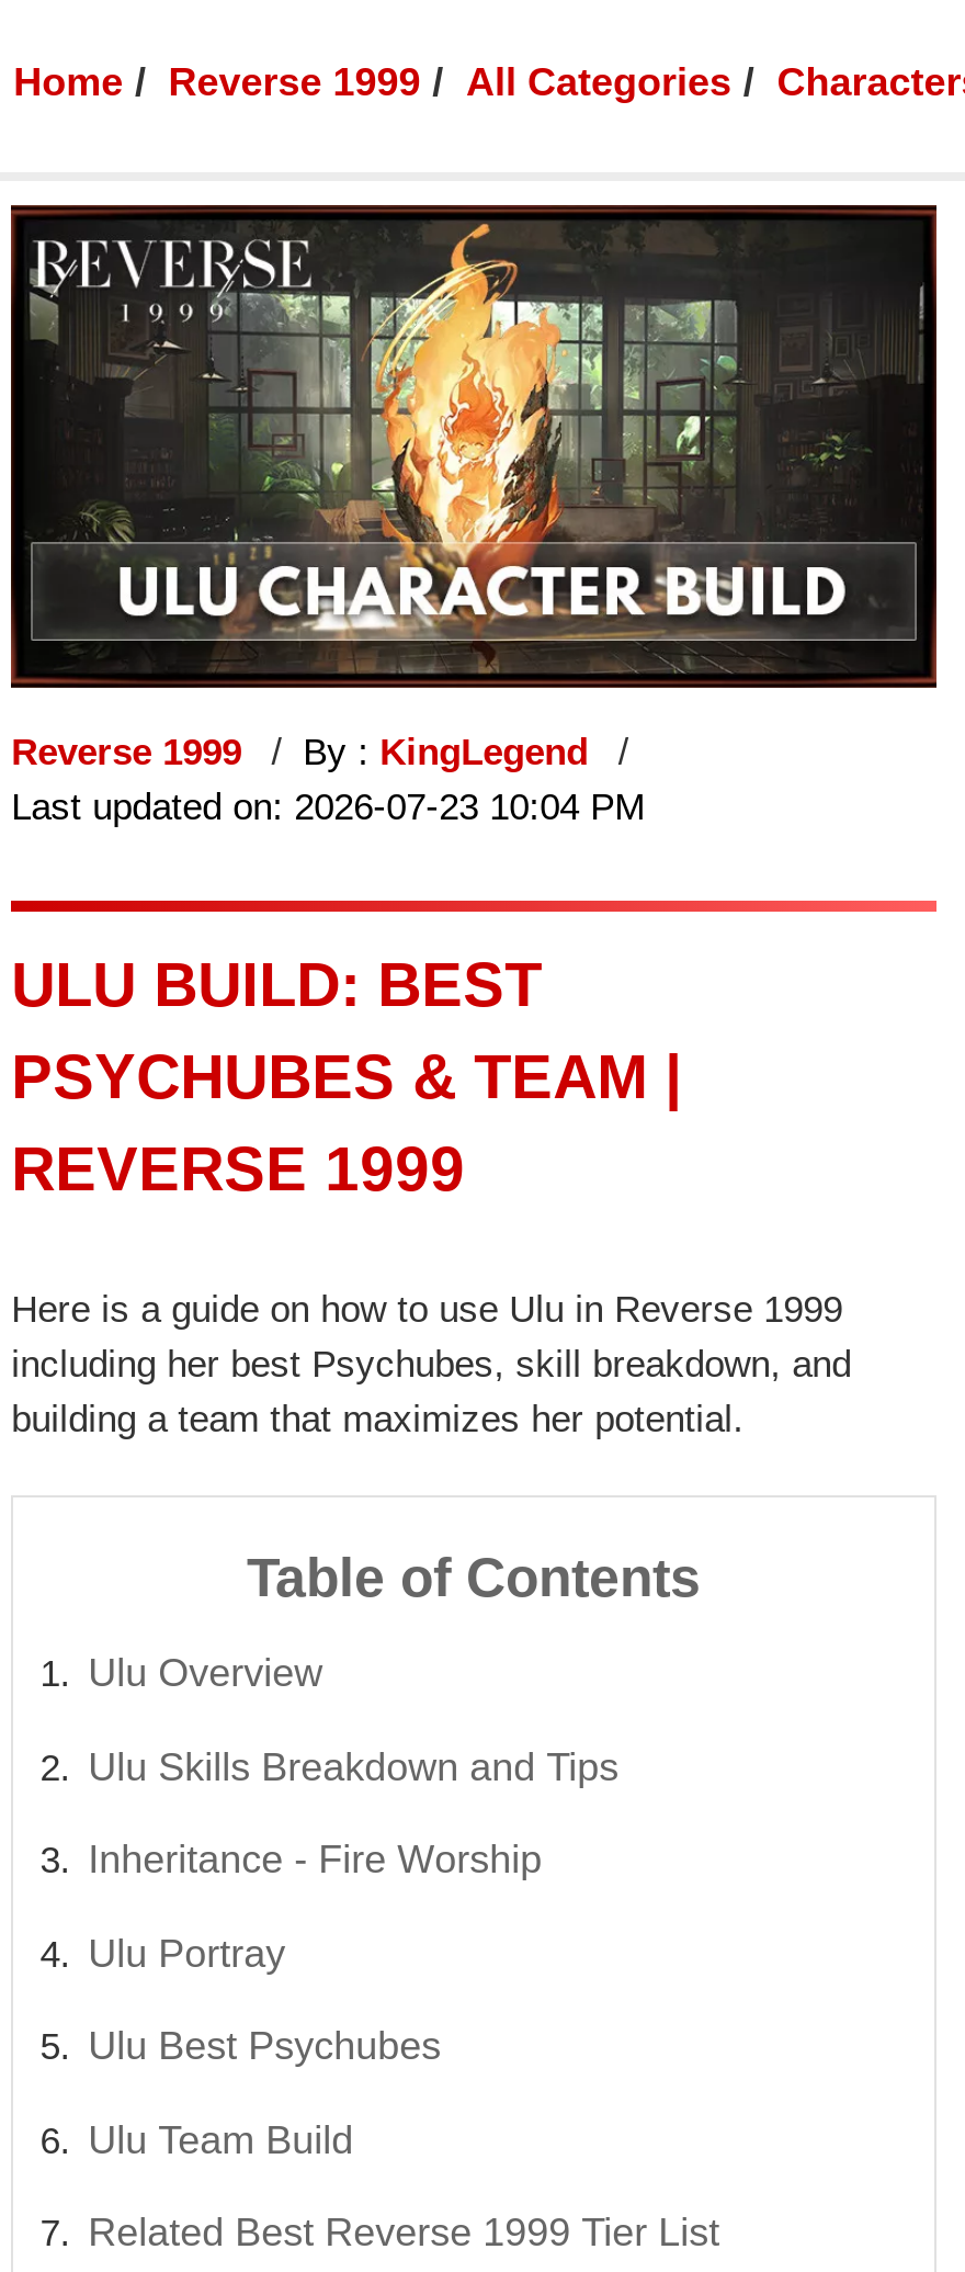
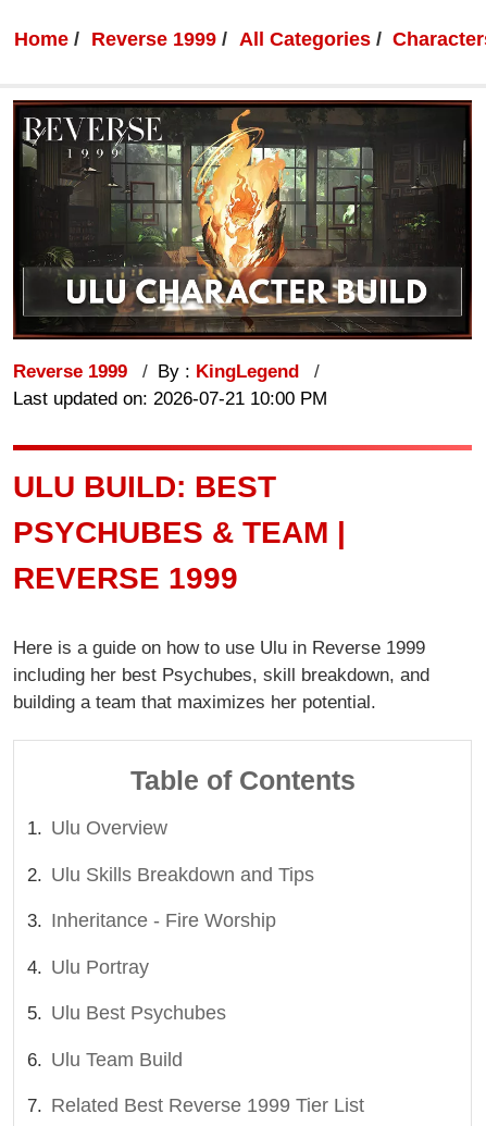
[11,786,645,828] Last updated on: 2026-07-23 10:04 PM -> [13,388,327,409] Last updated on: 2026-07-21 10:00 PM

